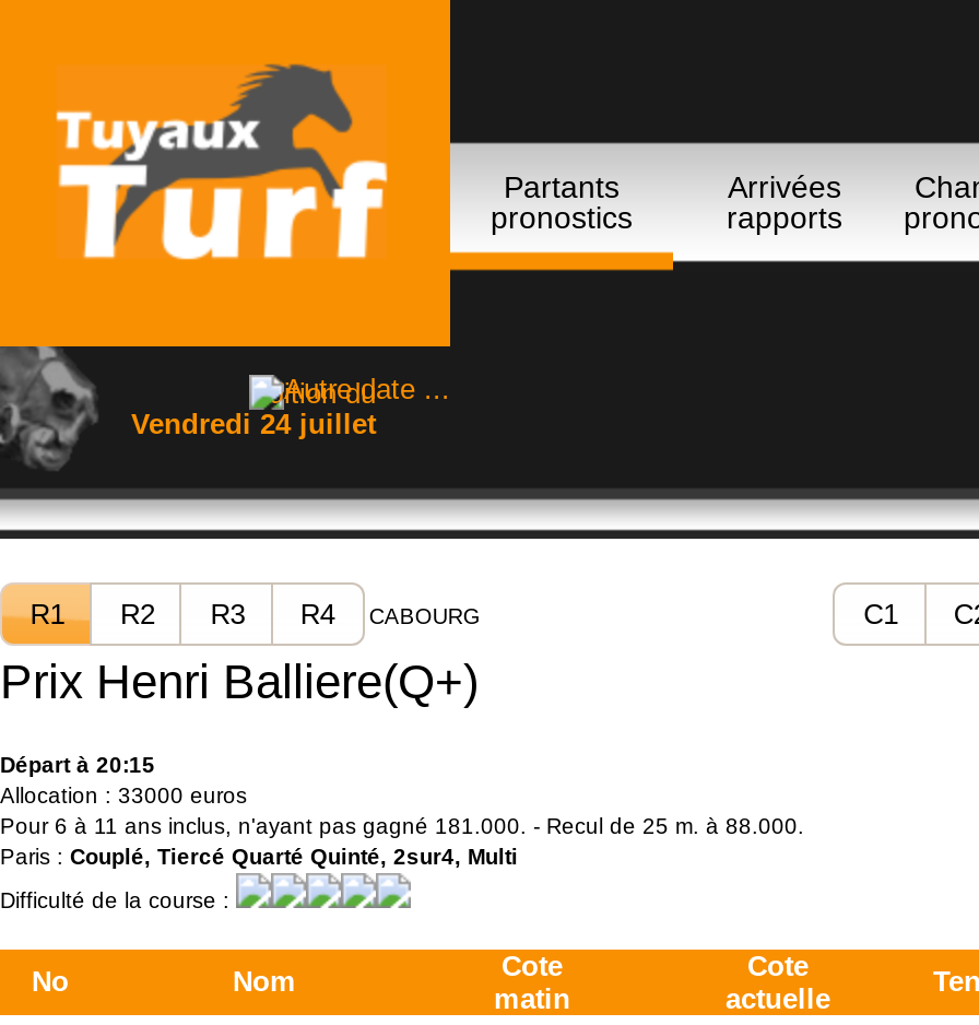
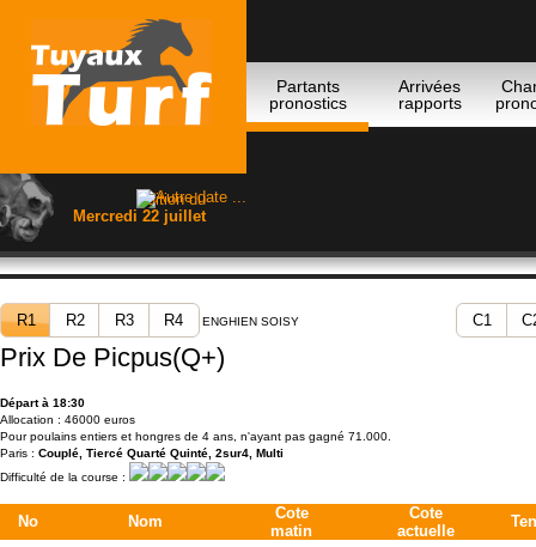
[131,408,376,440] Vendredi 24 juillet -> [73,207,206,225] Mercredi 22 juillet
[369,605,480,629] CABOURG -> [202,315,299,328] ENGHIEN SOISY
[0,655,479,710] Prix Henri Balliere(Q+) -> [0,343,225,372] Prix De Picpus(Q+)
[0,753,804,839] Départ à 20:15 | Allocation : 33000 euros | Pour 6 à 11 ans inclus, n'ayant pas gagné 181.000. - Recul de 25 m. à 88.000. -> [0,396,391,443] Départ à 18:30 | Allocation : 46000 euros | Pour poulains entiers et hongres de 4 ans, n'ayant pas gagné 71.000.

